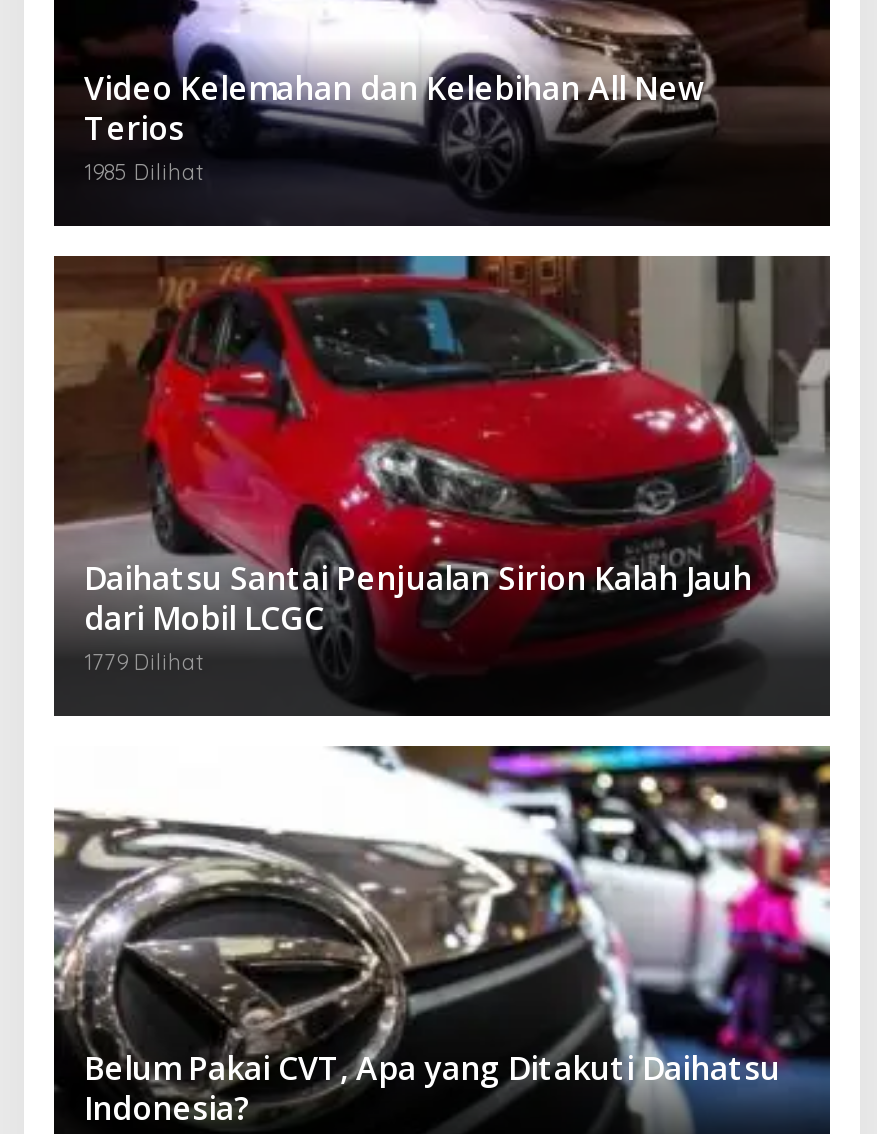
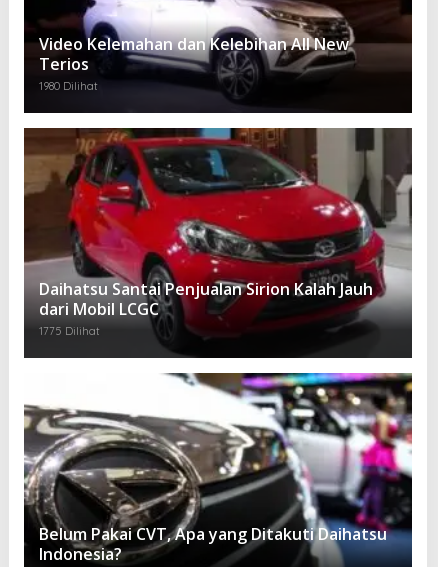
[84,157,204,185] 1985 Dilihat -> [39,79,98,93] 1980 Dilihat
[84,648,204,676] 1779 Dilihat -> [39,324,100,338] 1775 Dilihat

